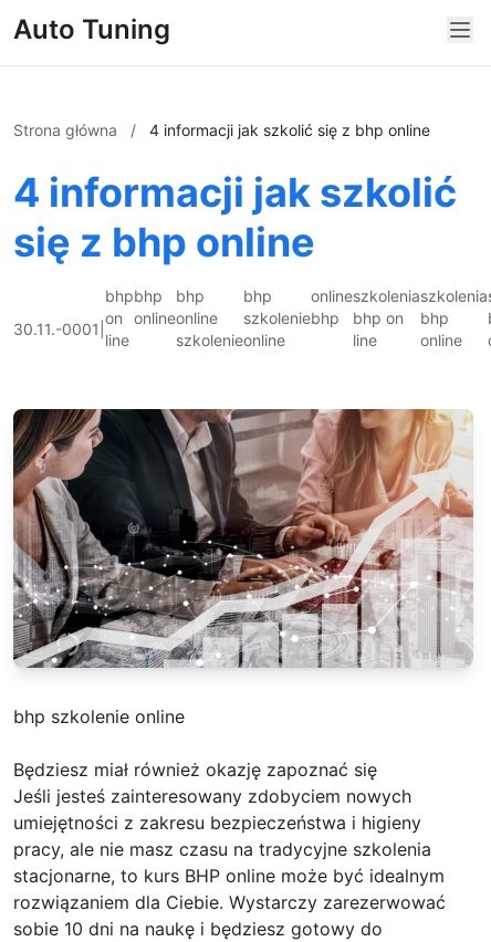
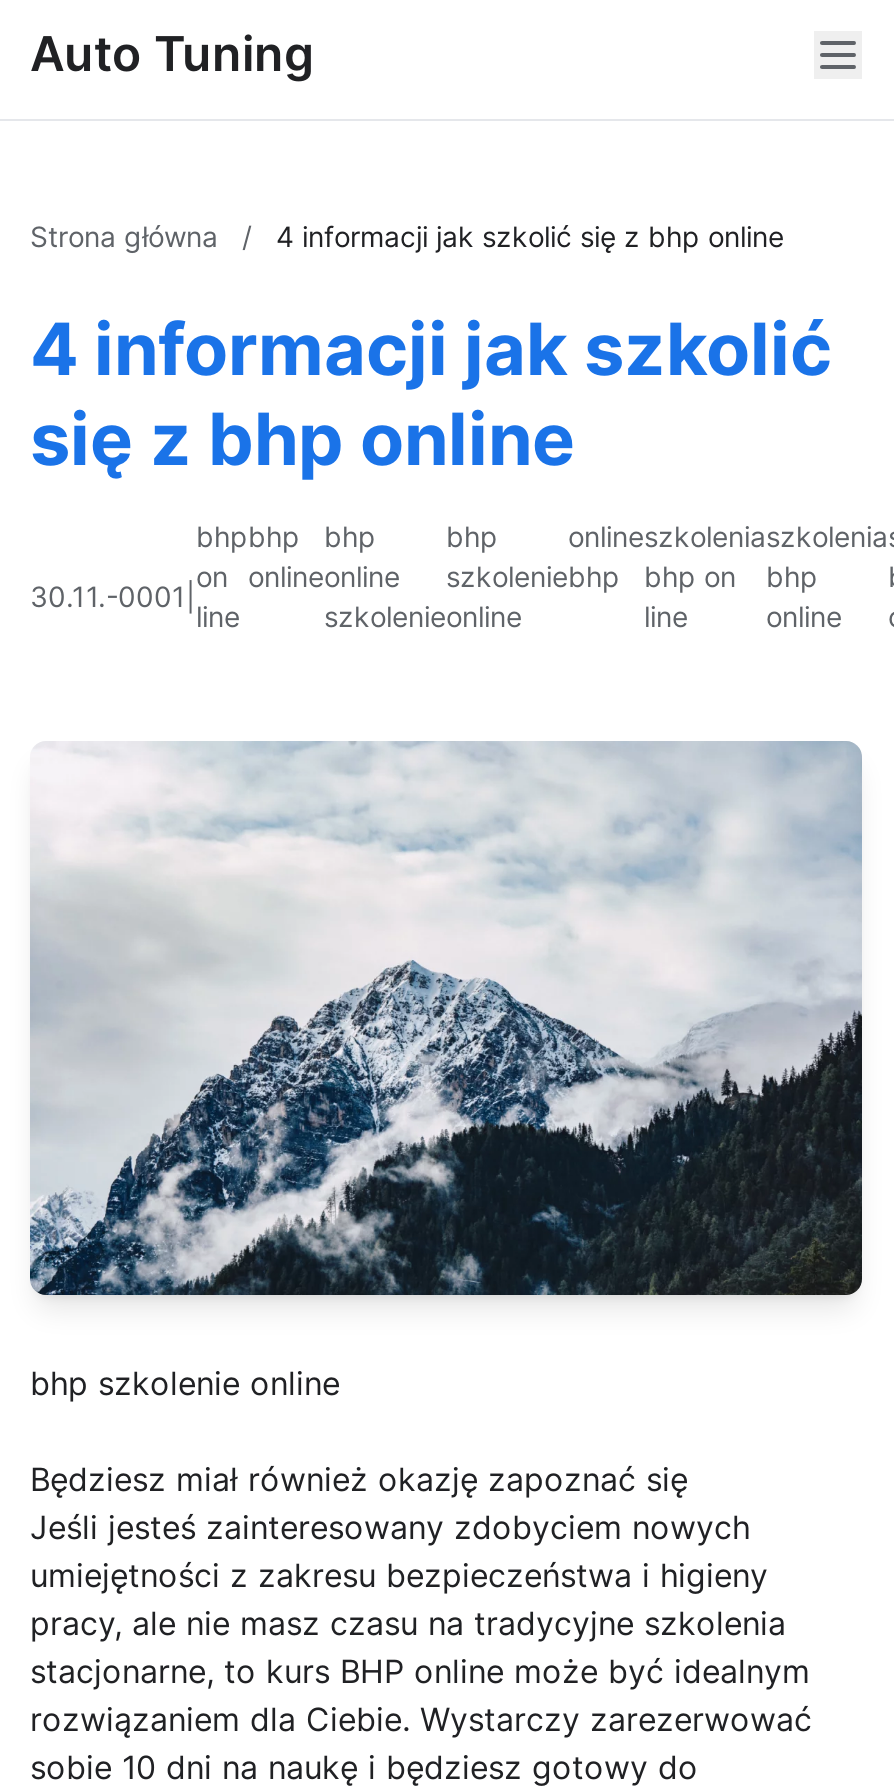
[12,408,473,669] [image] -> [30,741,864,1297] [image]

